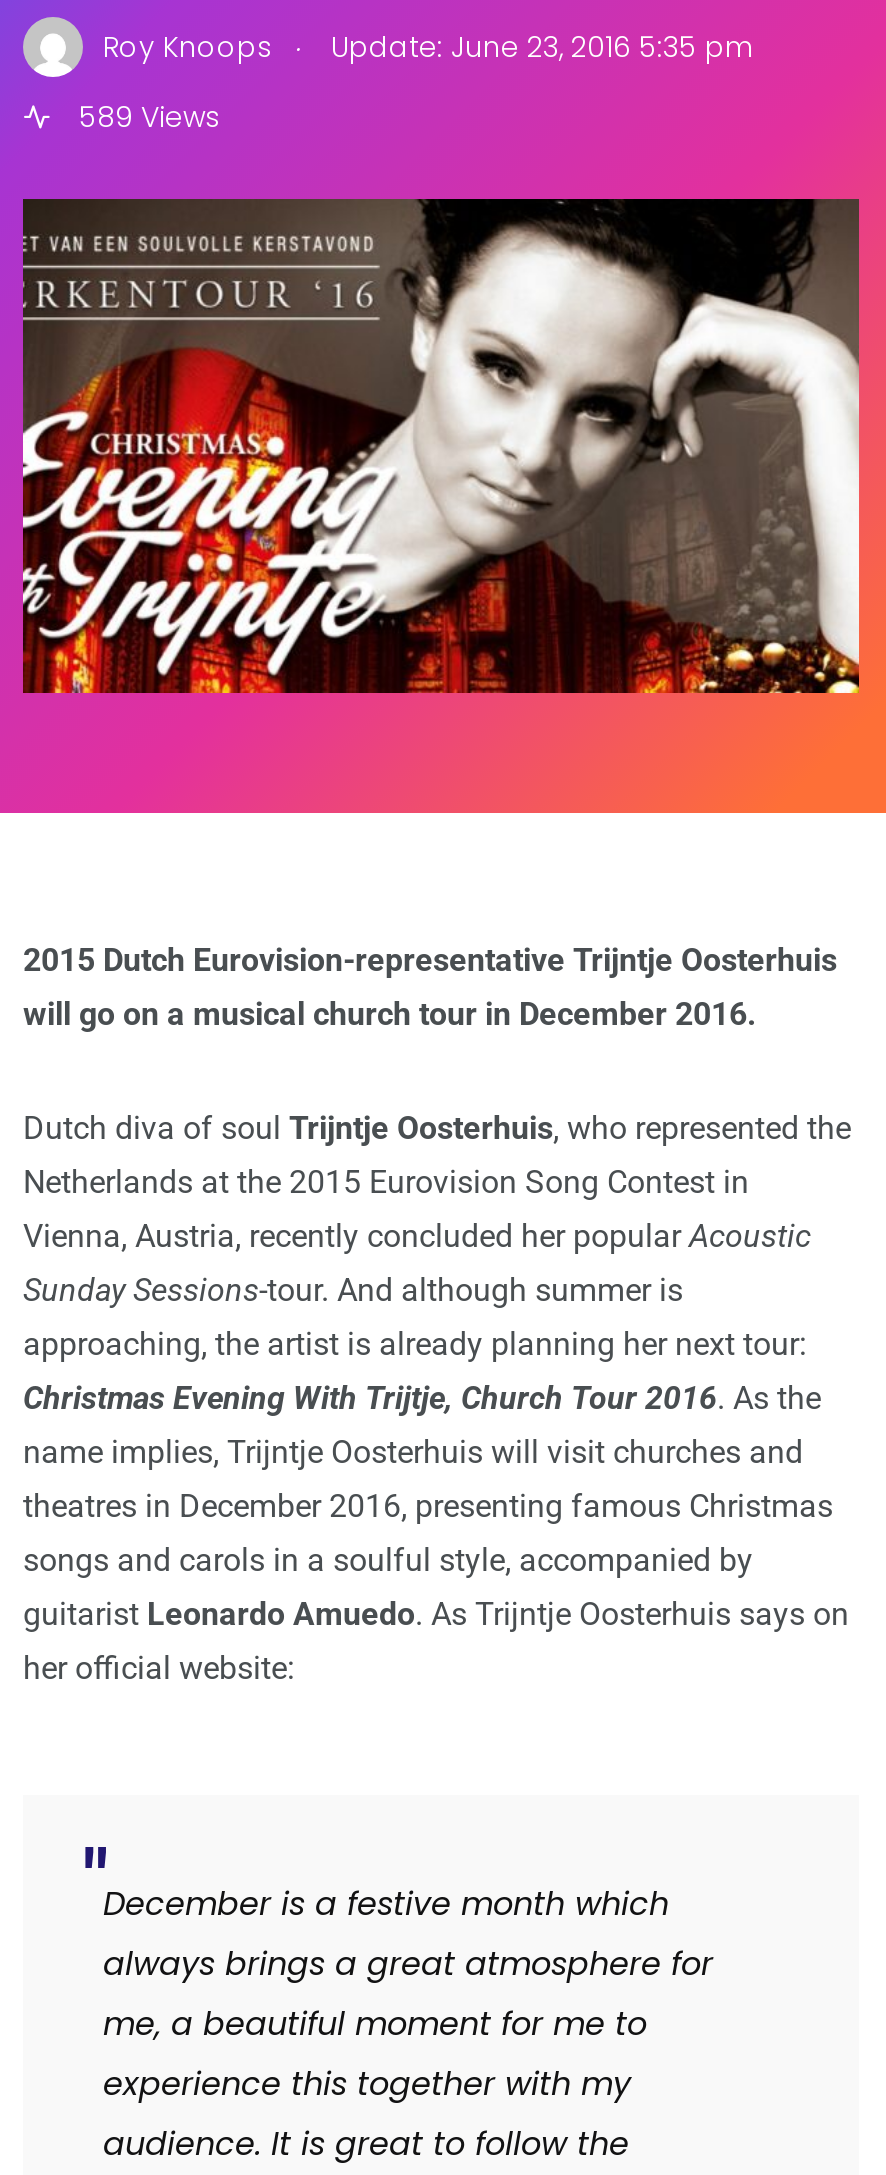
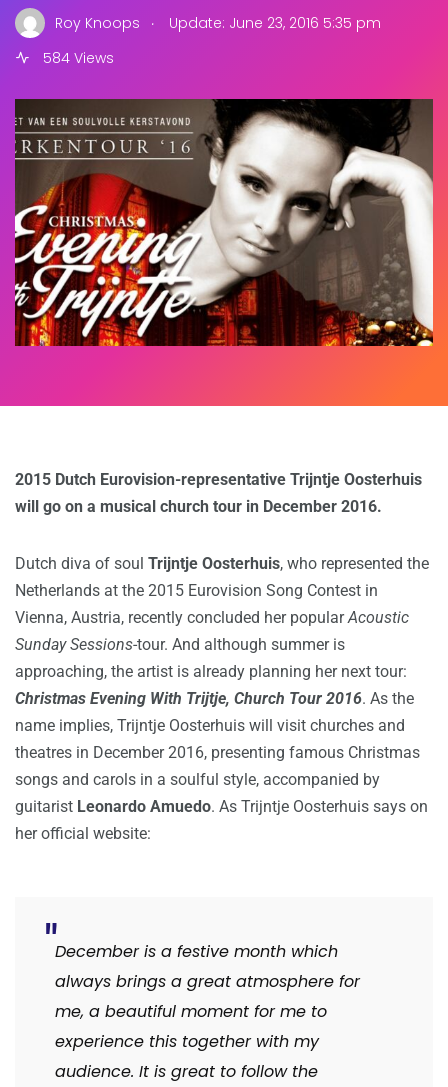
[71,97,221,137] 589 Views -> [39,48,114,68] 584 Views

